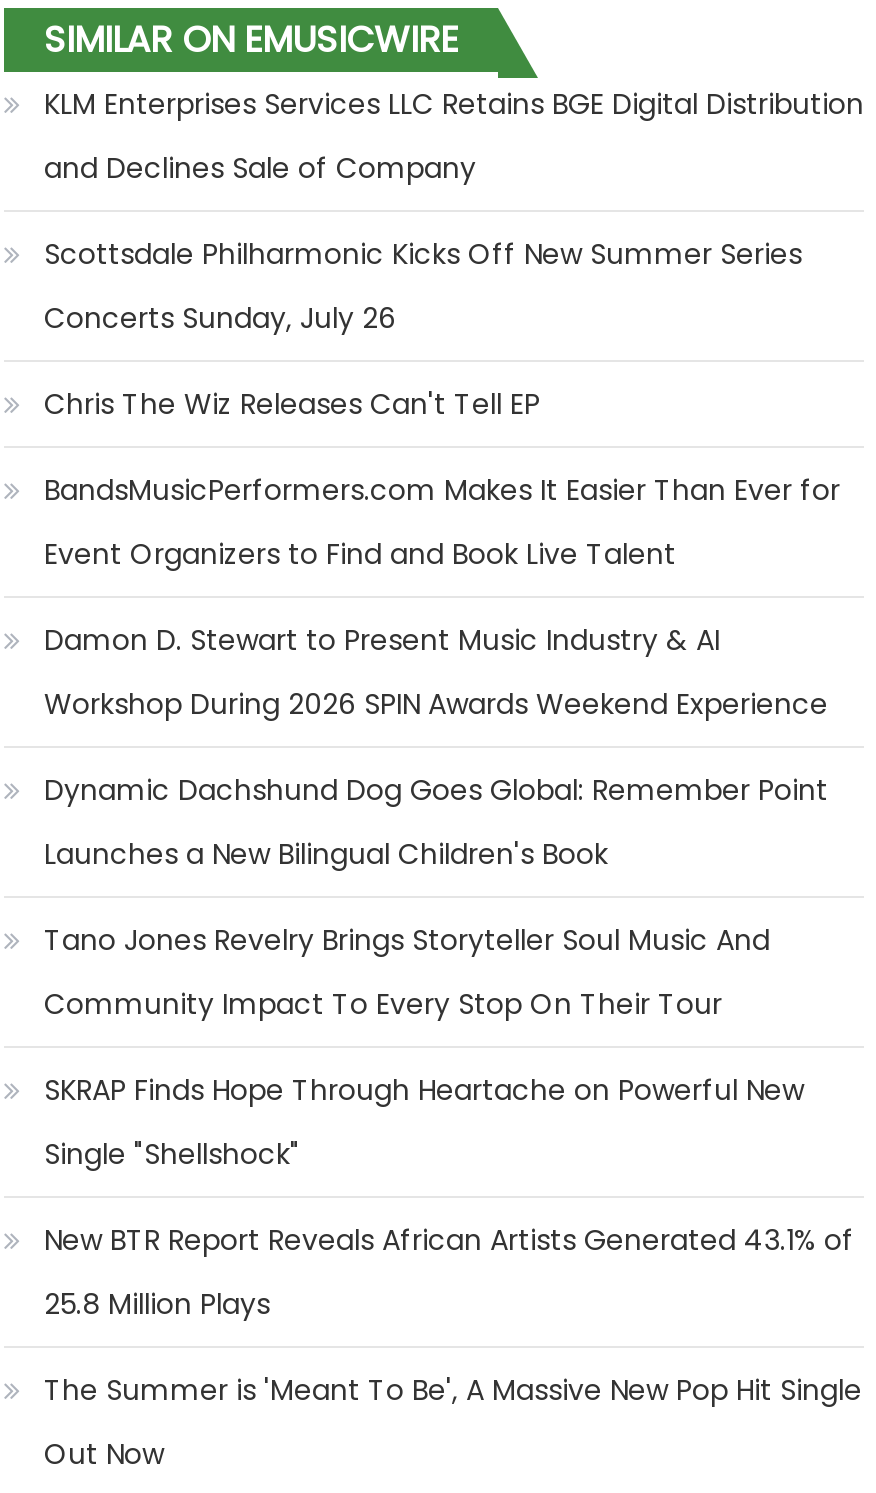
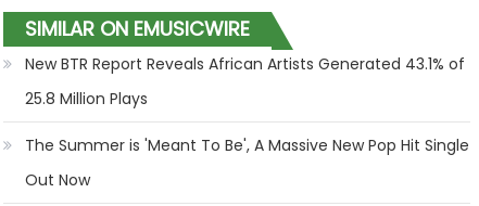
[44,84,864,1174] KLM Enterprises Services LLC Retains BGE Digital Distribution | and Declines Sale of Company | Scottsdale Philharmonic Kicks Off New Summer Series | Concerts Sunday, July 26 | Chris The Wiz Releases Can't Tell EP | BandsMusicPerformers.com Makes It Easier Than Ever for | Event Organizers to Find and Book Live Talent | Damon D. Stewart to Present Music Industry & AI | Workshop During 2026 SPIN Awards Weekend Experience | Dynamic Dachshund Dog Goes Global: Remember Point | Launches a New Bilingual Children's Book | Tano Jones Revelry Brings Storyteller Soul Music And | Community Impact To Every Stop On Their Tour | SKRAP Finds Hope Through Heartache on Powerful New | Single "Shellshock" -> none

